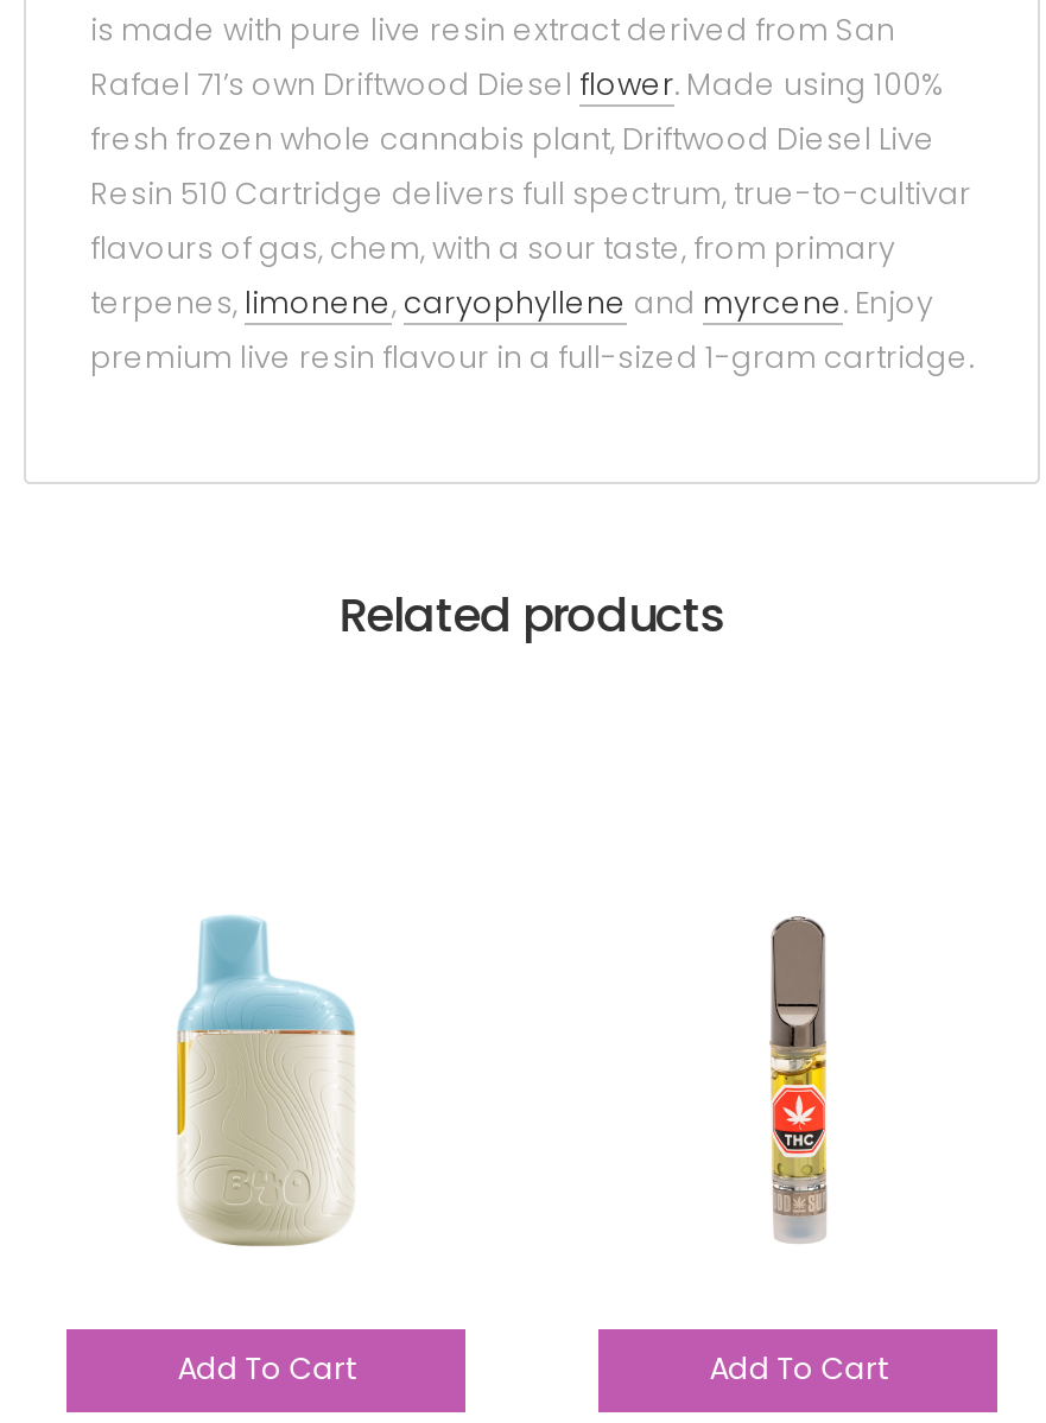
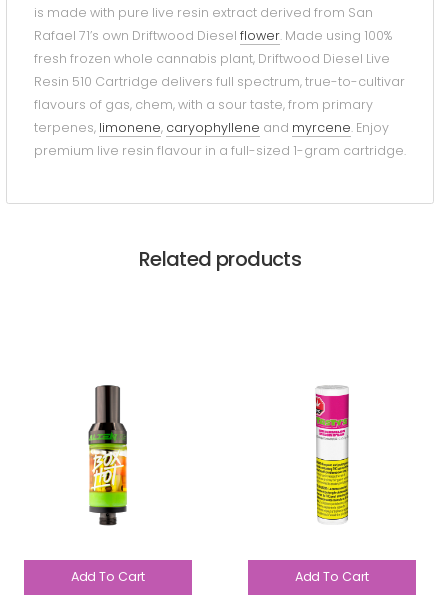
[173,914,356,1249] [image] -> [70,384,145,526] [image]
[760,916,838,1244] [image] -> [315,385,350,522] [image]

